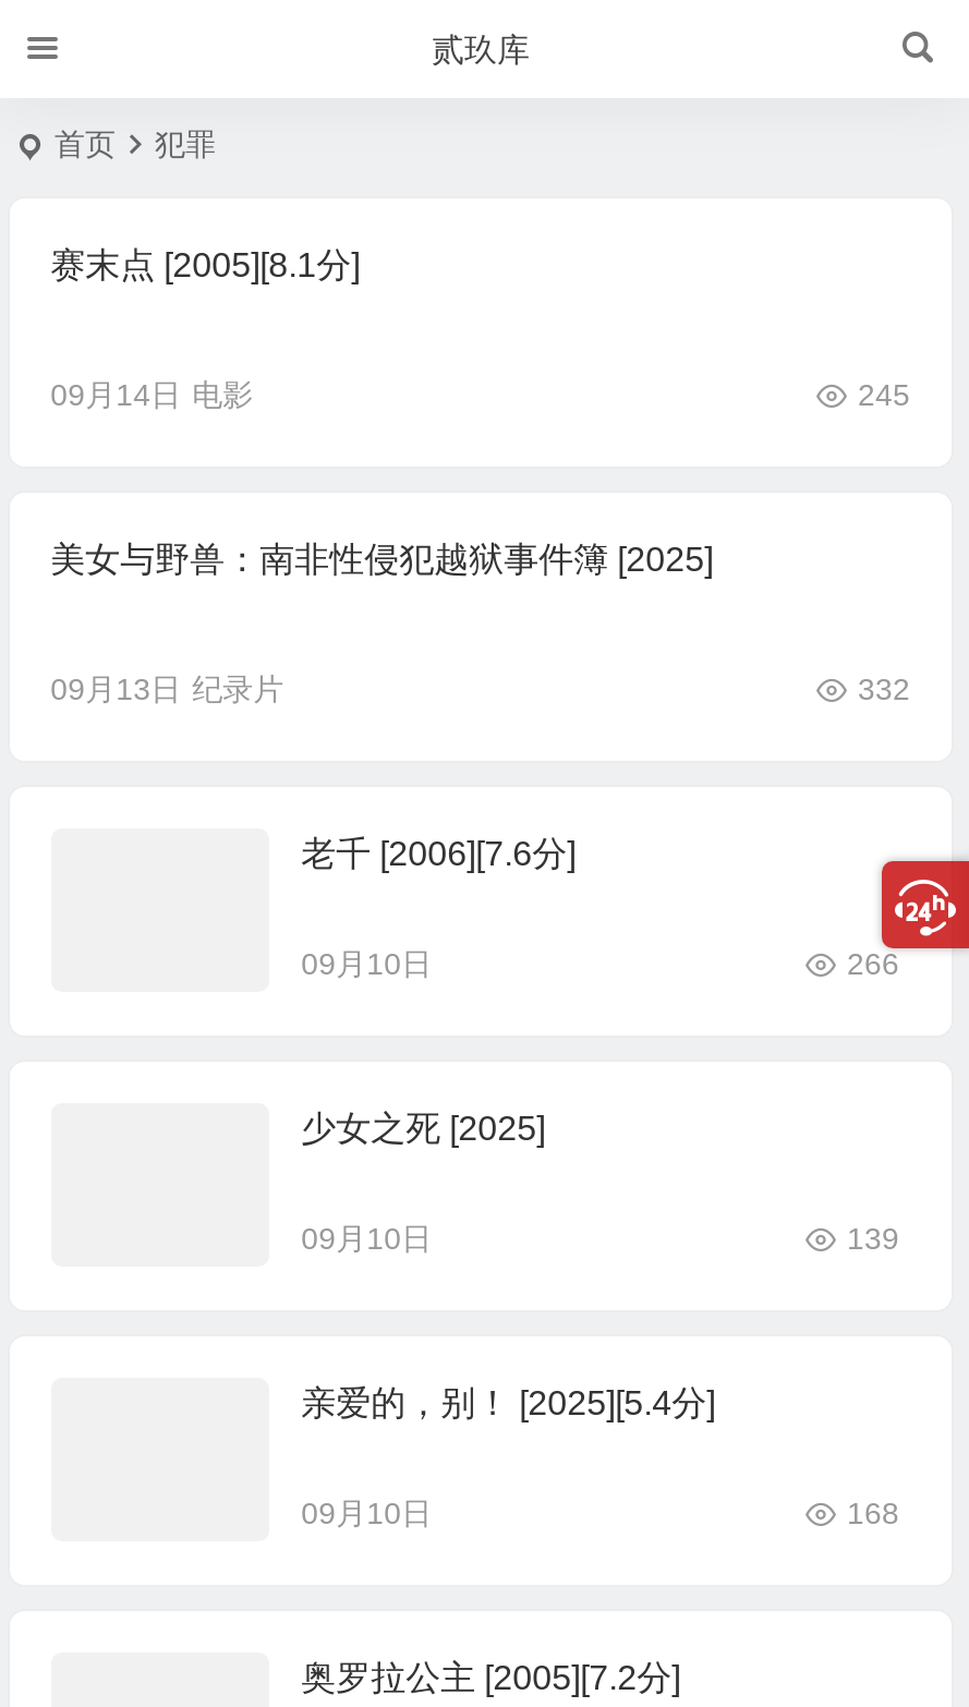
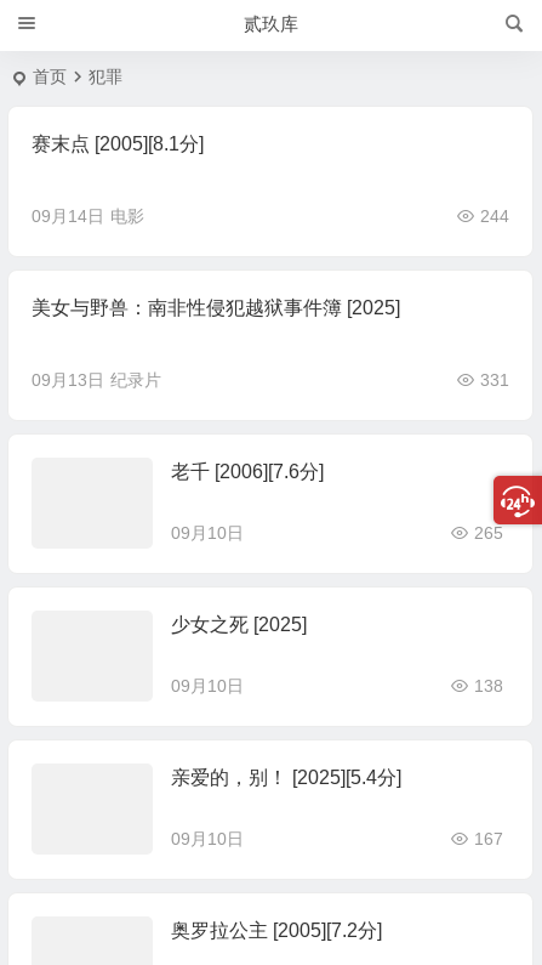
[858,377,910,412] 245 -> [480,206,509,226] 244
[858,671,910,706] 332 -> [480,370,509,390] 331
[847,946,899,981] 266 -> [474,523,503,543] 265
[847,1221,899,1256] 139 -> [474,676,503,696] 138
[847,1496,899,1530] 168 -> [474,829,503,848] 167

